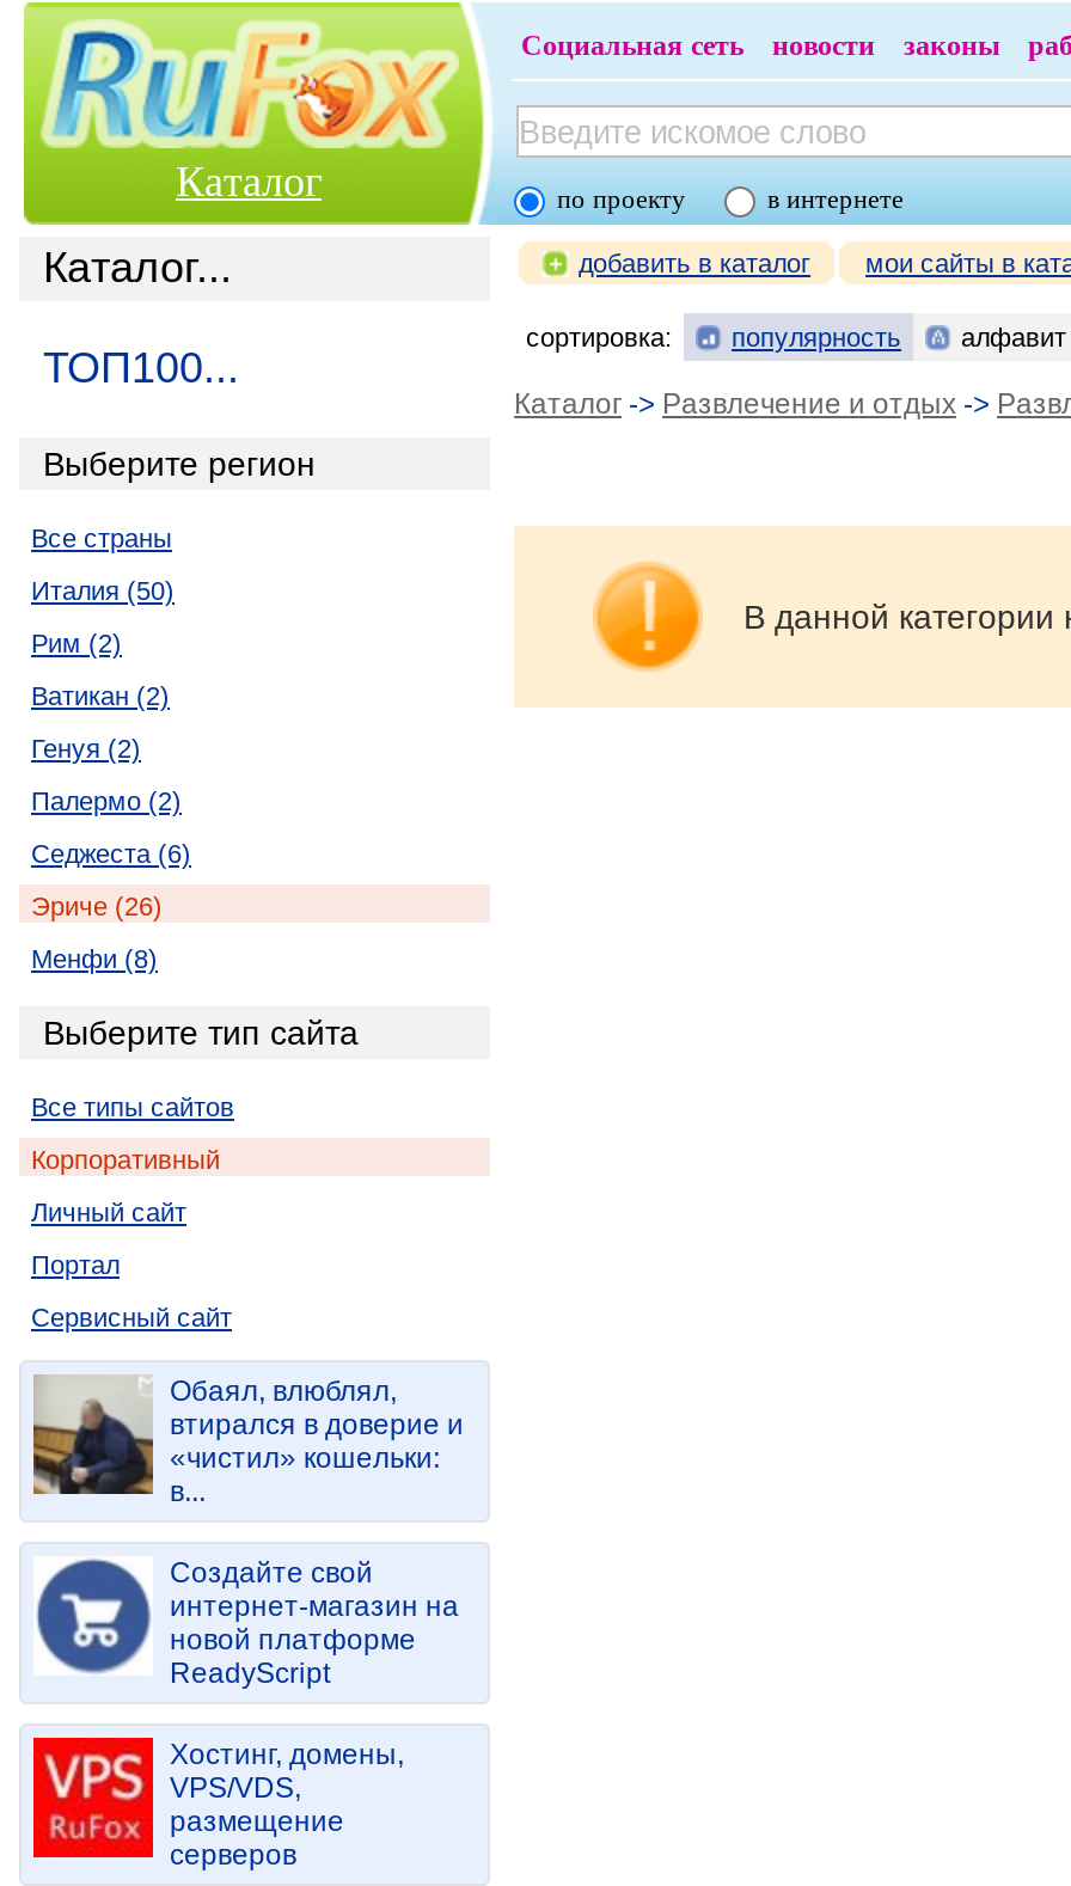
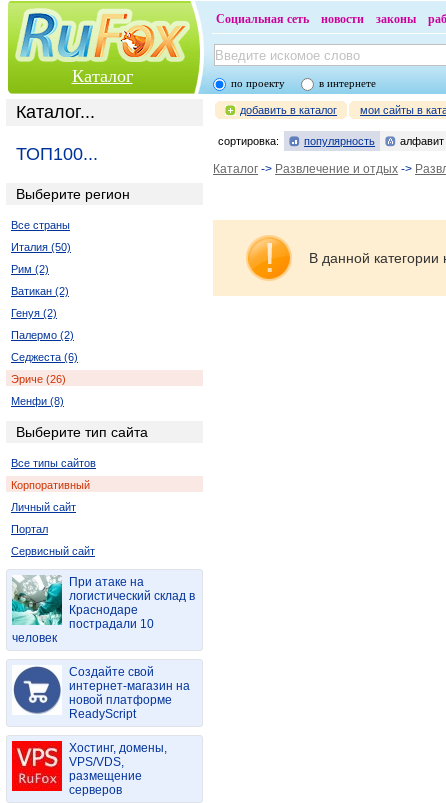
[31,1374,464,1508] [image] | Обаял, влюблял, | втирался в доверие и | «чистил» кошельки: | в... -> [11,575,195,645] [image] | При атаке на | логистический склад в | Краснодаре | пострадали 10 | человек

